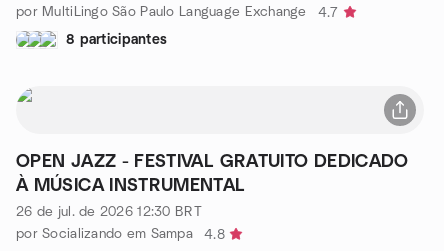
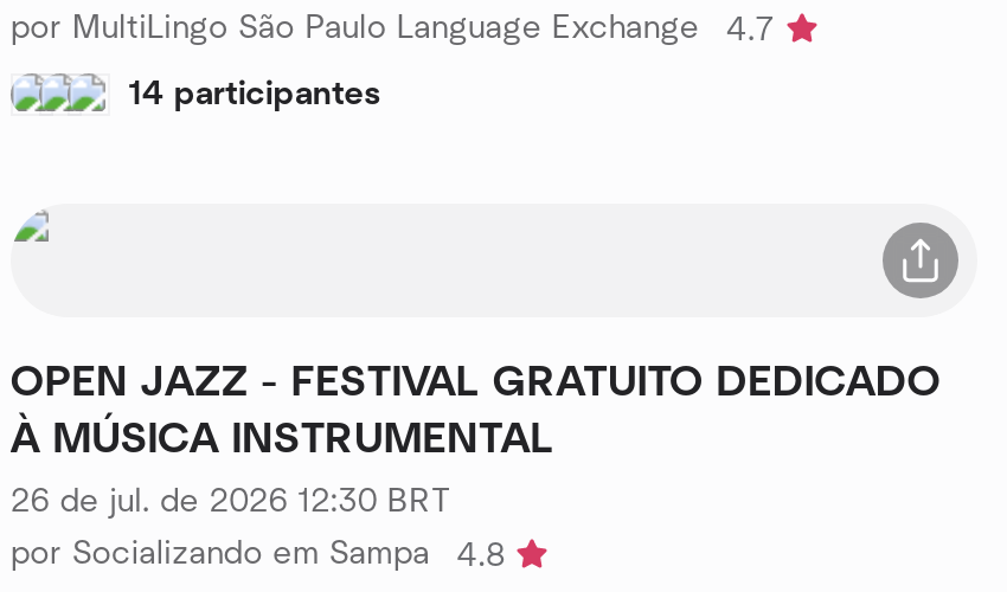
[66,32,167,46] 8 participantes -> [129,77,381,110] 14 participantes

